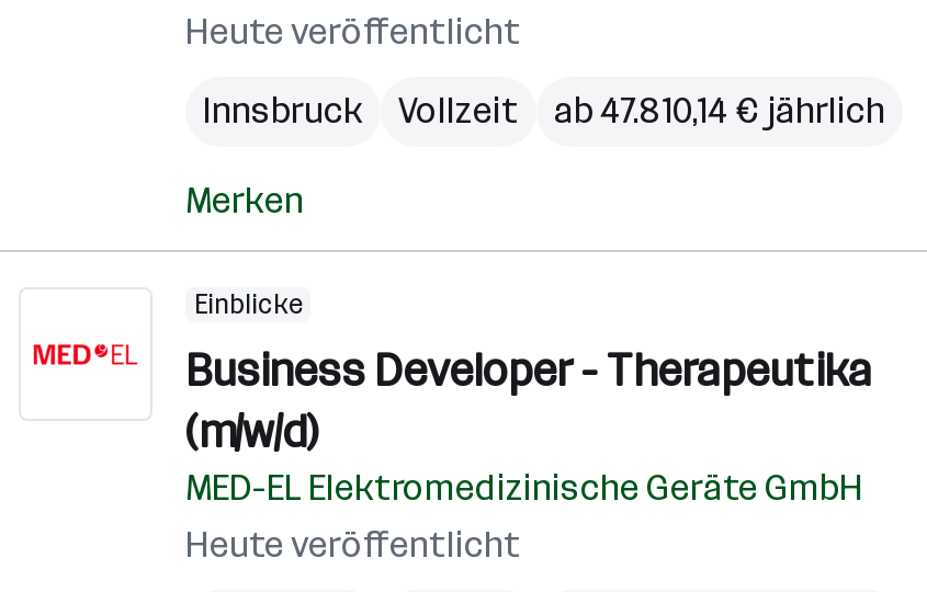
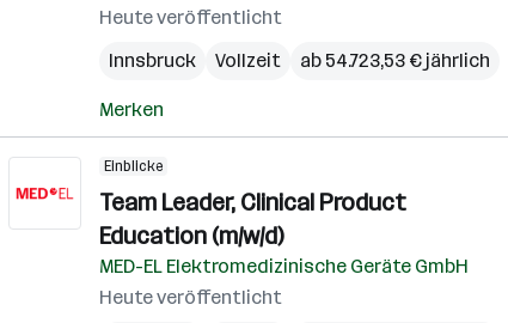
[203,90,885,132] Innsbruck Vollzeit ab 47.810,14 € jährlich -> [109,49,490,72] Innsbruck Vollzeit ab 54.723,53 € jährlich
[185,344,872,458] Business Developer - Therapeutika | (m/w/d) -> [99,188,406,250] Team Leader, Clinical Product | Education (m/w/d)

